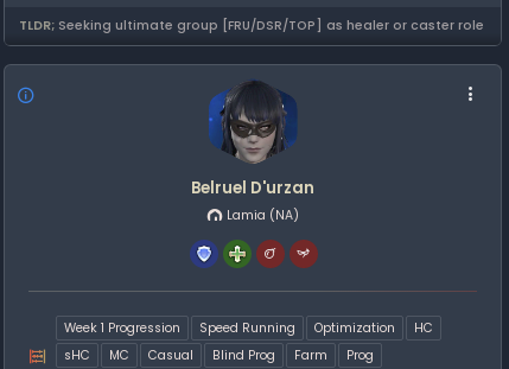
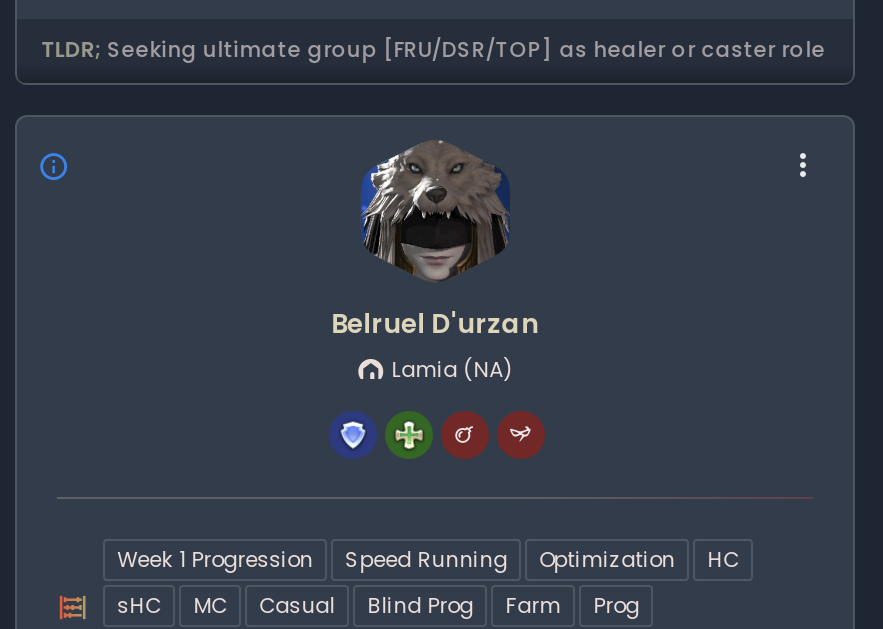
[209,78,298,163] [image] -> [361,139,509,279] [image]

